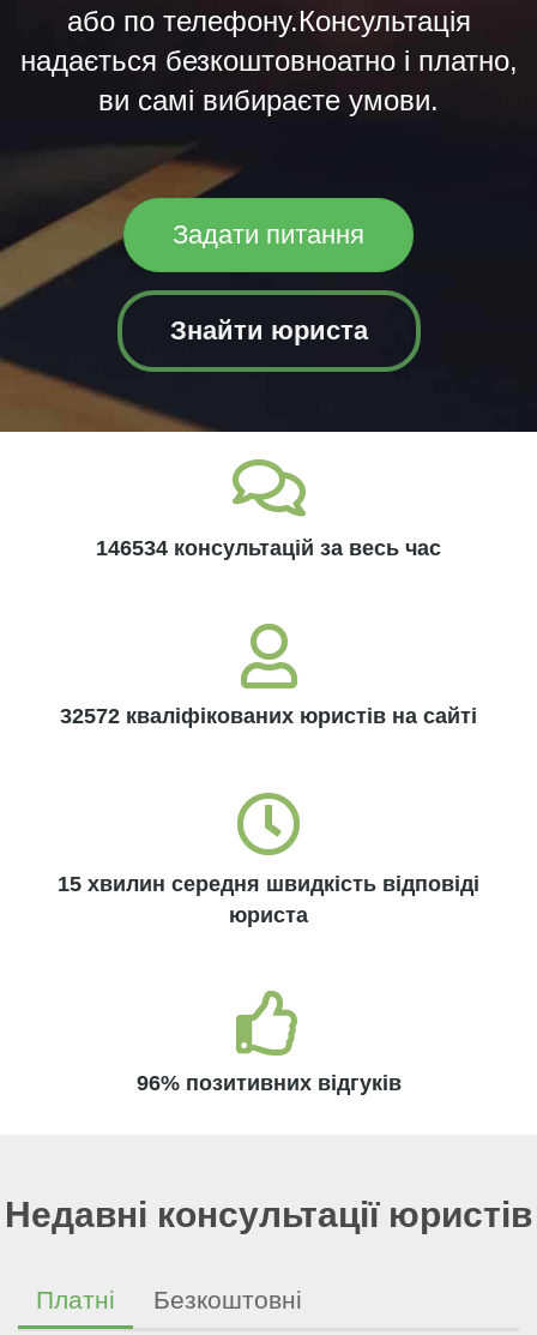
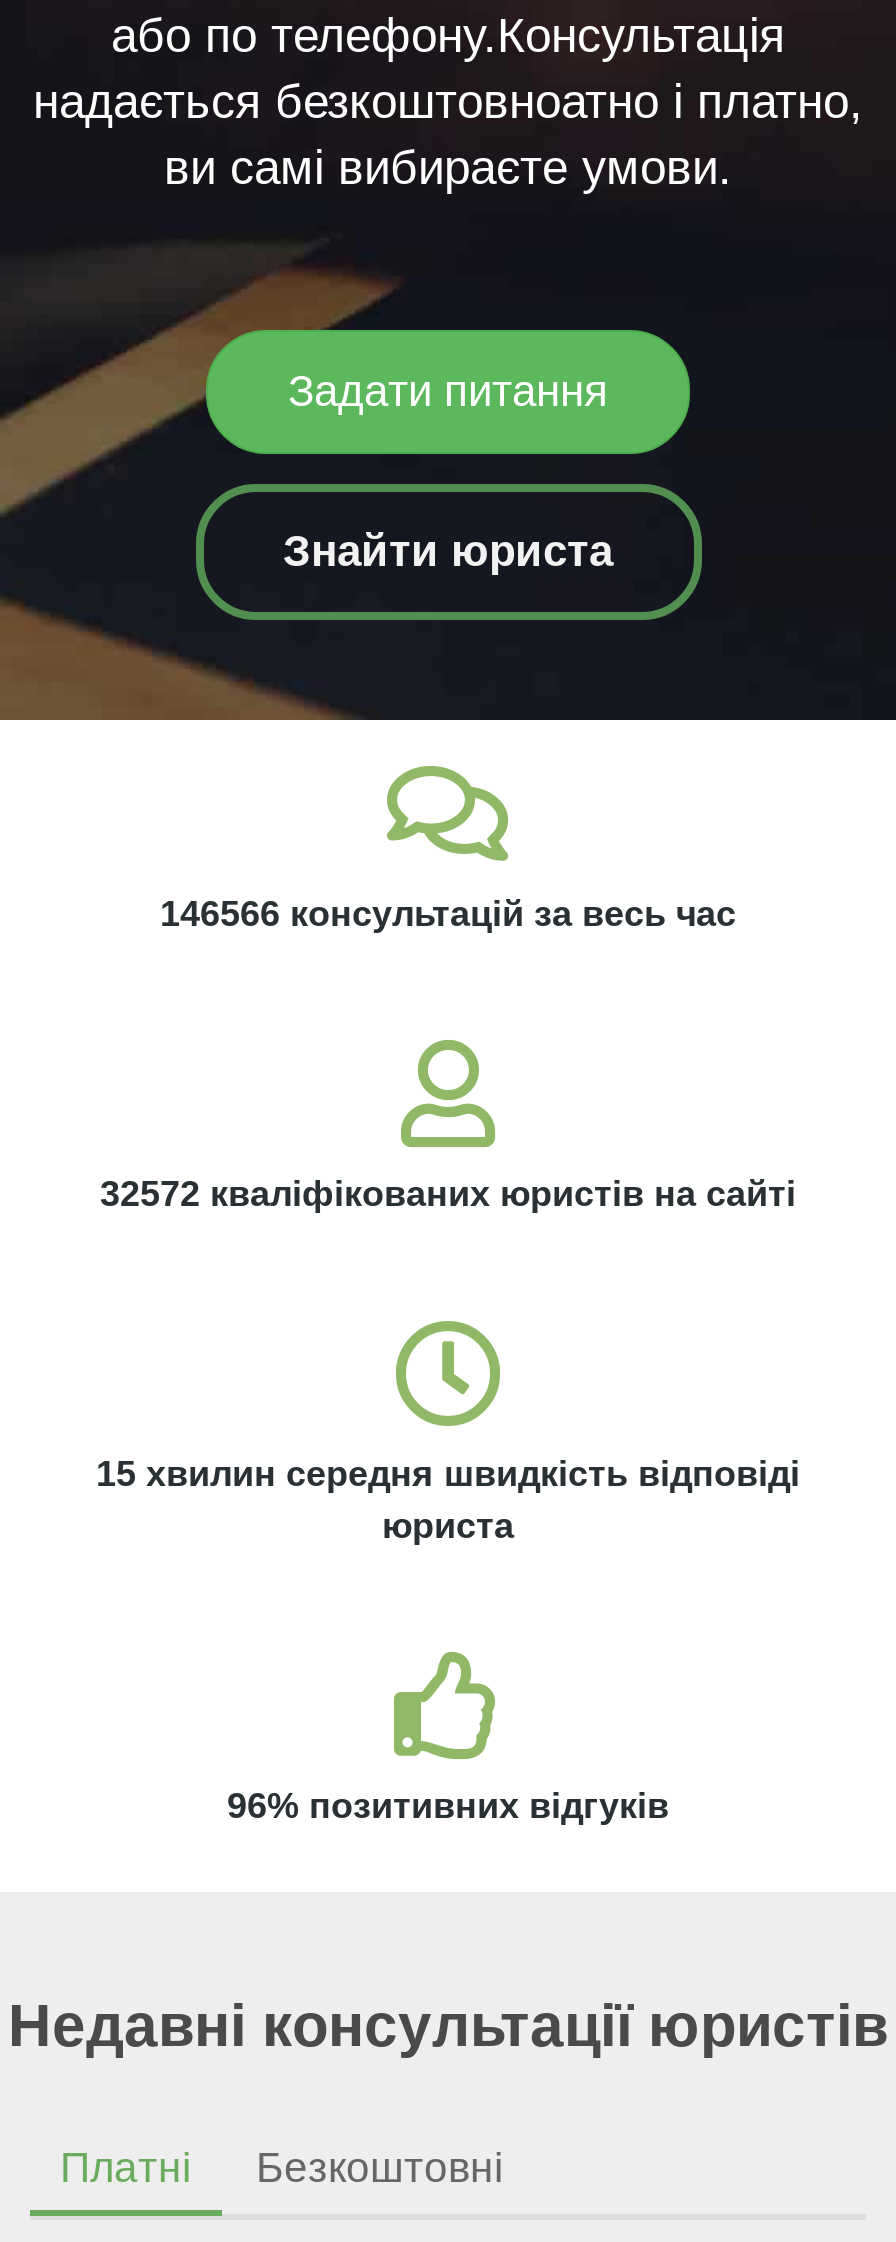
[96,536,441,560] 146534 консультацій за весь час -> [160,894,736,934] 146566 консультацій за весь час

